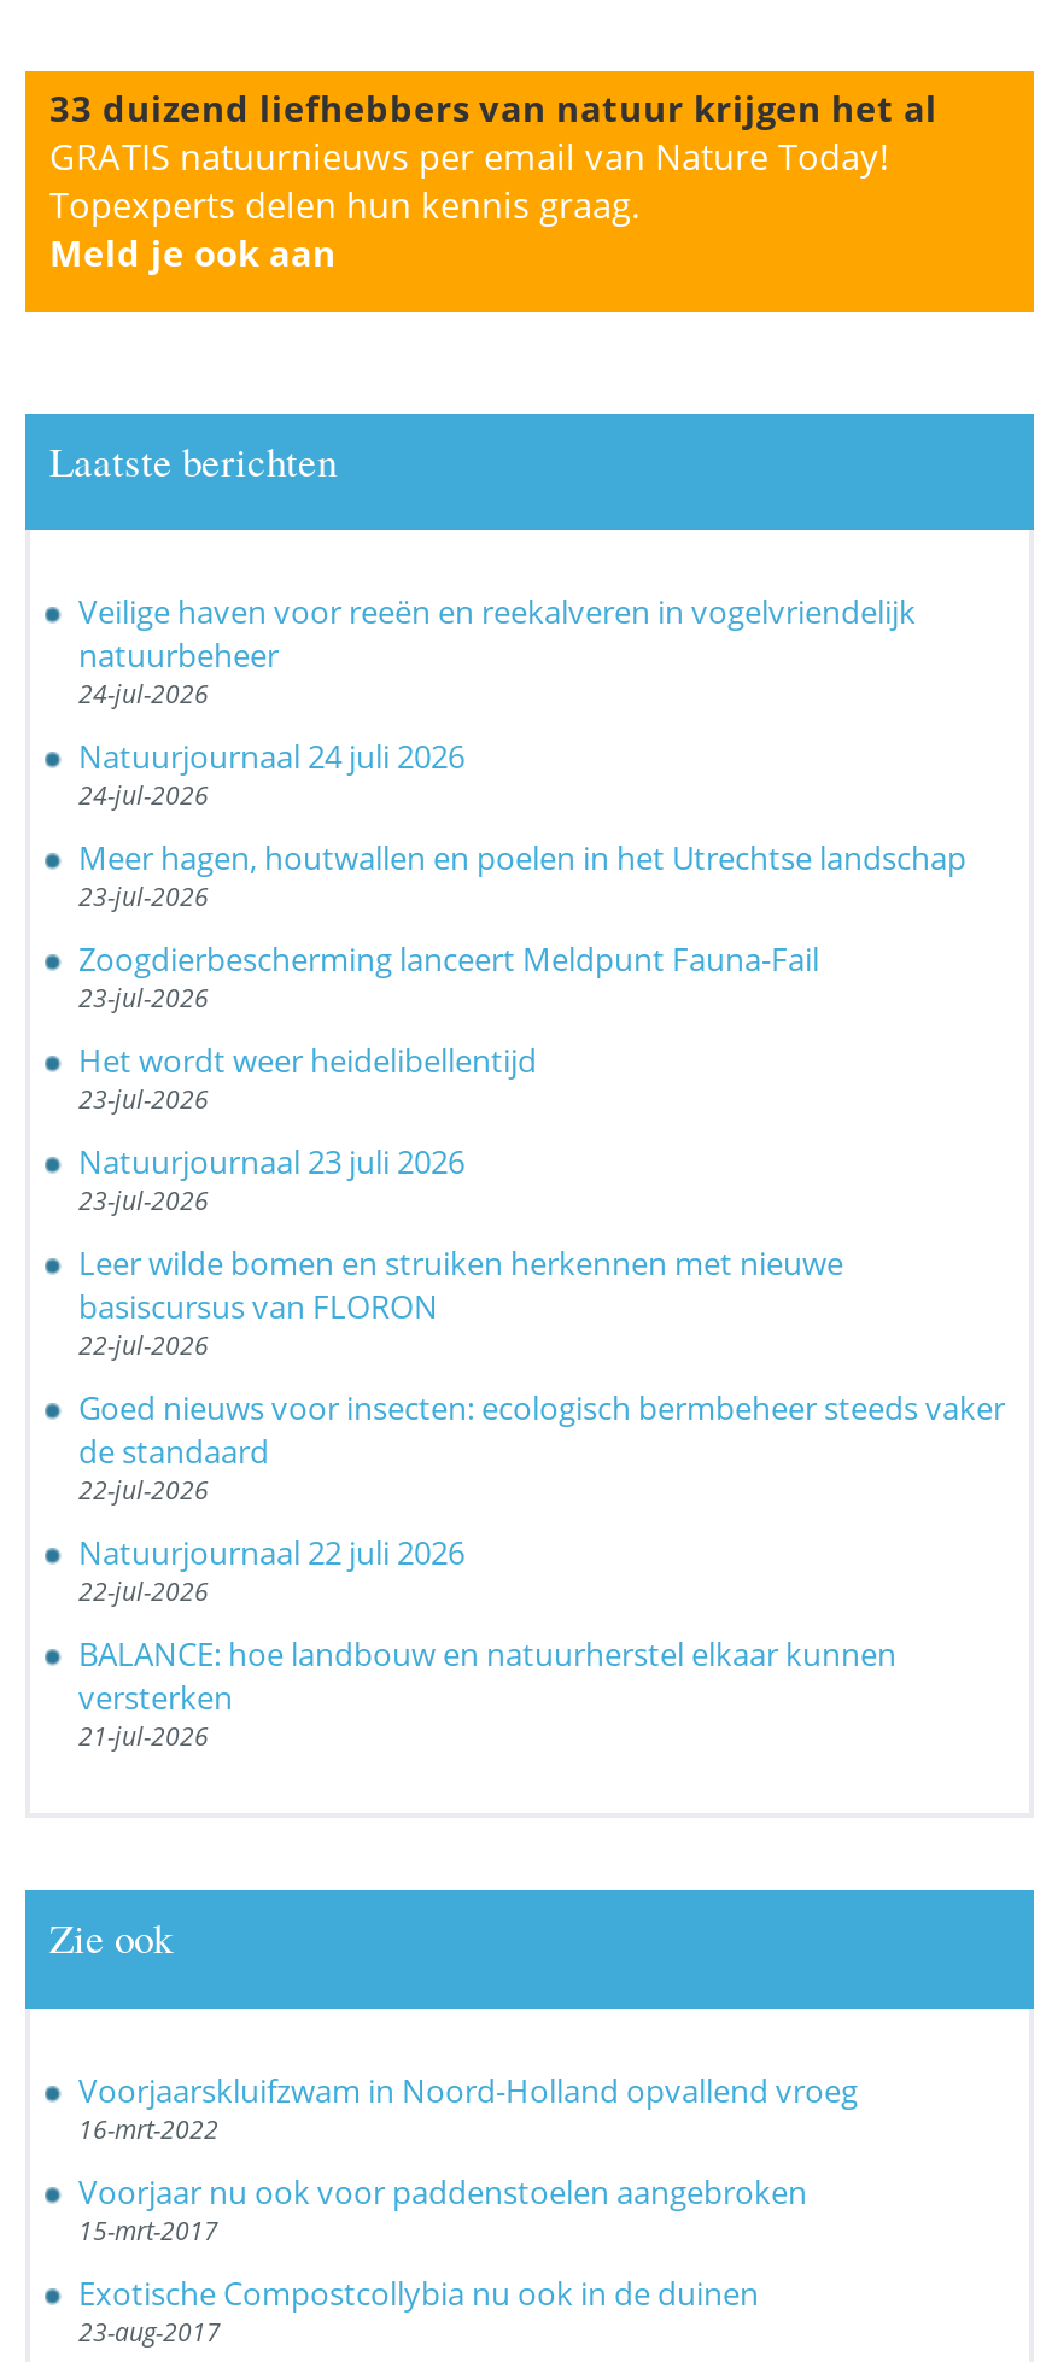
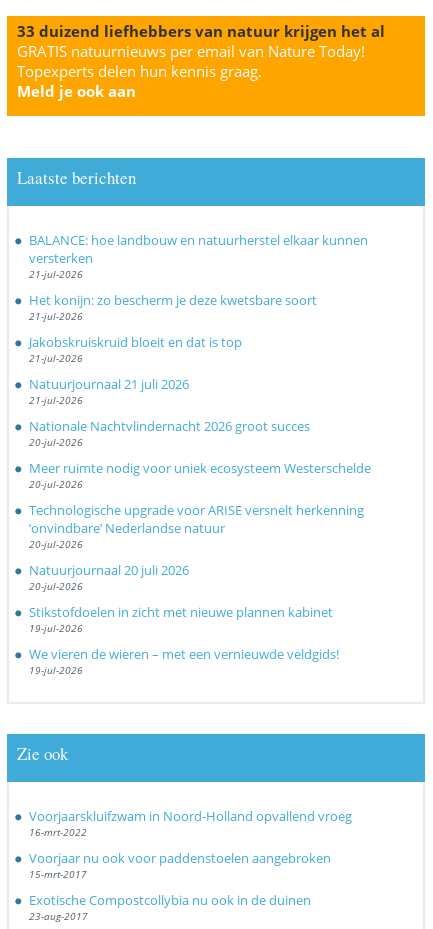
[78,591,1005,1609] Veilige haven voor reeën en reekalveren in vogelvriendelijk | natuurbeheer | 24-jul-2026 | Natuurjournaal 24 juli 2026 | 24-jul-2026 | Meer hagen, houtwallen en poelen in het Utrechtse landschap | 23-jul-2026 | Zoogdierbescherming lanceert Meldpunt Fauna-Fail | 23-jul-2026 | Het wordt weer heidelibellentijd | 23-jul-2026 | Natuurjournaal 23 juli 2026 | 23-jul-2026 | Leer wilde bomen en struiken herkennen met nieuwe | basiscursus van FLORON | 22-jul-2026 | Goed nieuws voor insecten: ecologisch bermbeheer steeds vaker | de standaard | 22-jul-2026 | Natuurjournaal 22 juli 2026 | 22-jul-2026 -> none
moved [78,1633,896,1754] -> [29,231,368,281]: BALANCE: hoe landbouw en natuurherstel elkaar kunnen | versterken | 21-jul-2026
none -> [29,291,371,677] Het konijn: zo bescherm je deze kwetsbare soort | 21-jul-2026 | Jakobskruiskruid bloeit en dat is top | 21-jul-2026 | Natuurjournaal 21 juli 2026 | 21-jul-2026 | Nationale Nachtvlindernacht 2026 groot succes | 20-jul-2026 | Meer ruimte nodig voor uniek ecosysteem Westerschelde | 20-jul-2026 | Technologische upgrade voor ARISE versnelt herkenning | ‘onvindbare’ Nederlandse natuur | 20-jul-2026 | Natuurjournaal 20 juli 2026 | 20-jul-2026 | Stikstofdoelen in zicht met nieuwe plannen kabinet | 19-jul-2026 | We vieren de wieren – met een vernieuwde veldgids! | 19-jul-2026

